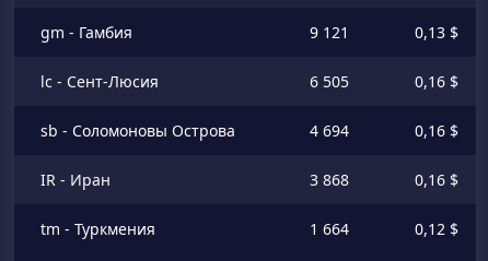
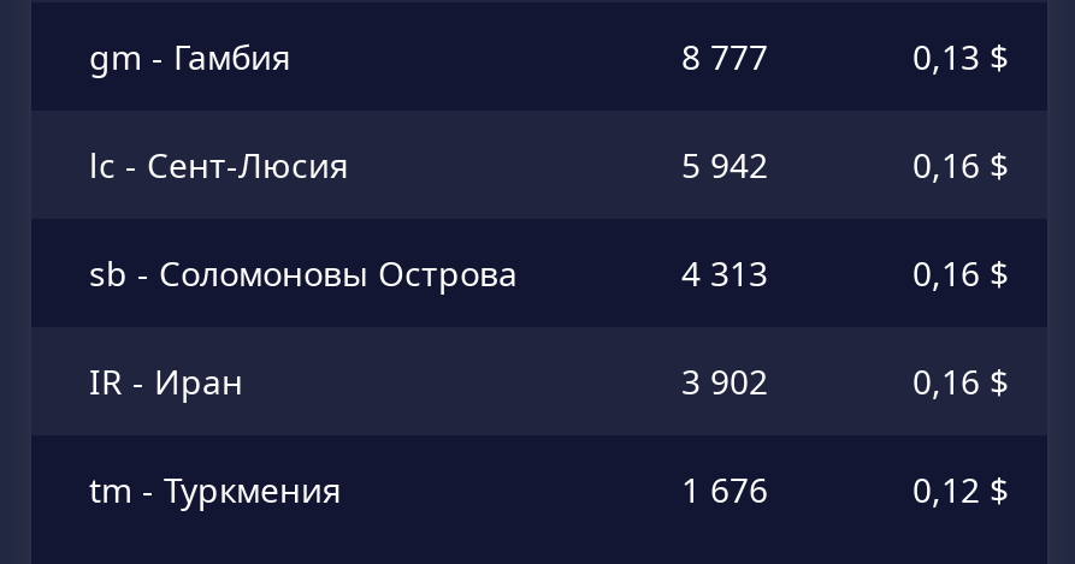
[310,22,349,43] 9 121 -> [681,34,768,80] 8 777
[310,71,349,92] 6 505 -> [681,142,768,188] 5 942
[310,120,349,141] 4 694 -> [681,251,768,296] 4 313
[310,169,349,190] 3 868 -> [681,359,768,405] 3 902
[310,219,349,239] 1 664 -> [681,467,768,513] 1 676

